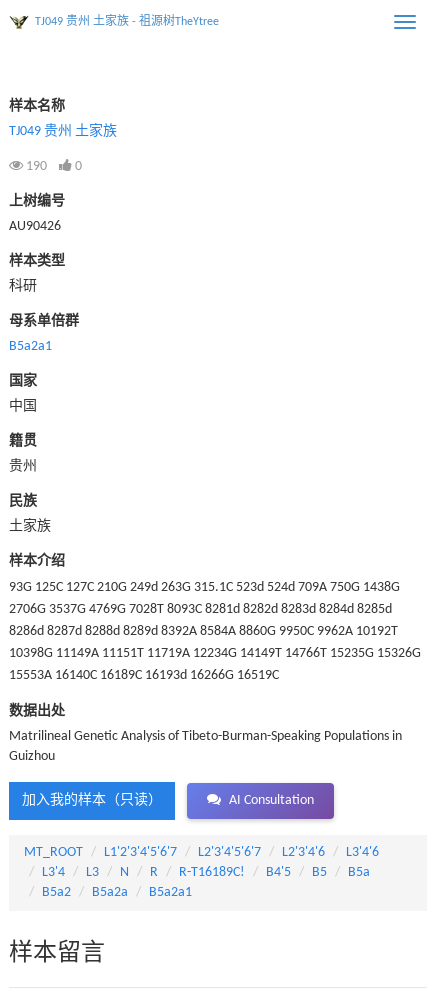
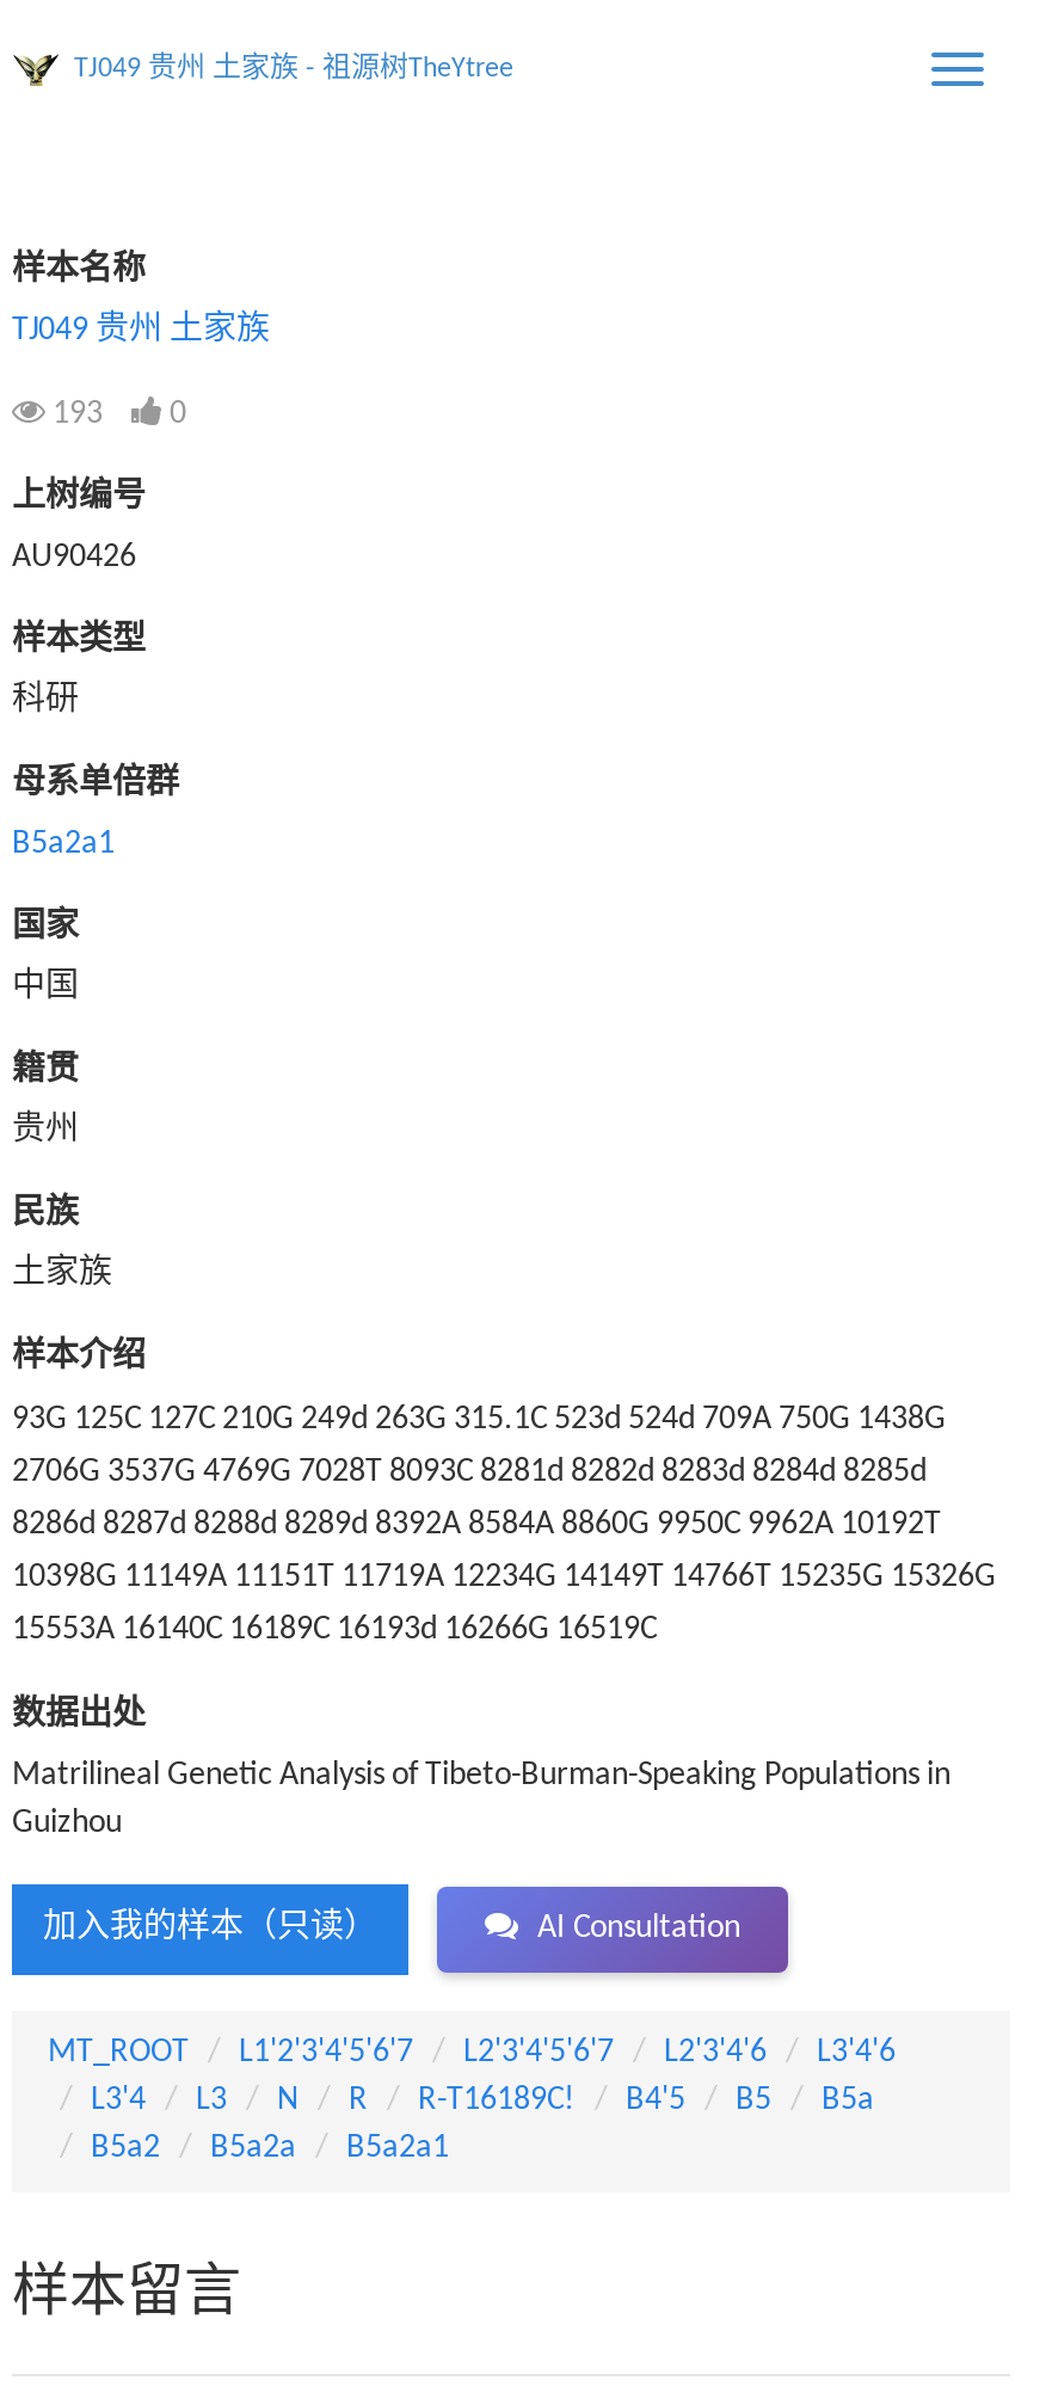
[26,159,82,174] 190 0 -> [53,396,186,432] 193 0

